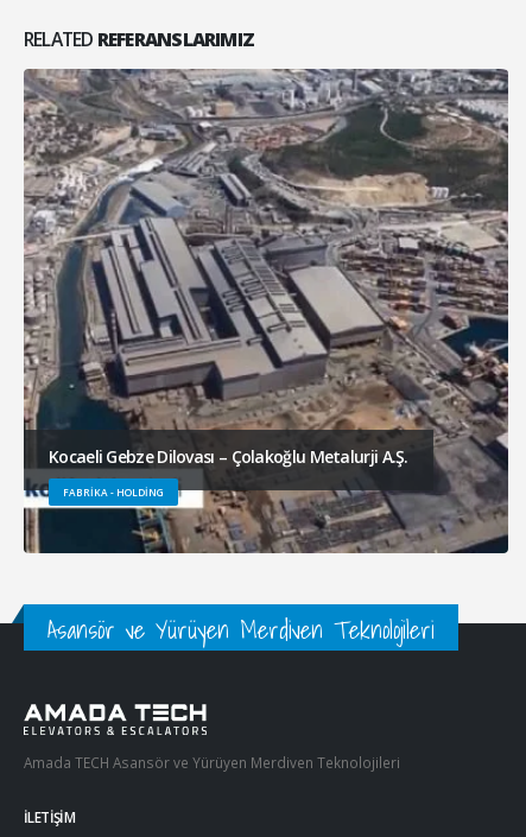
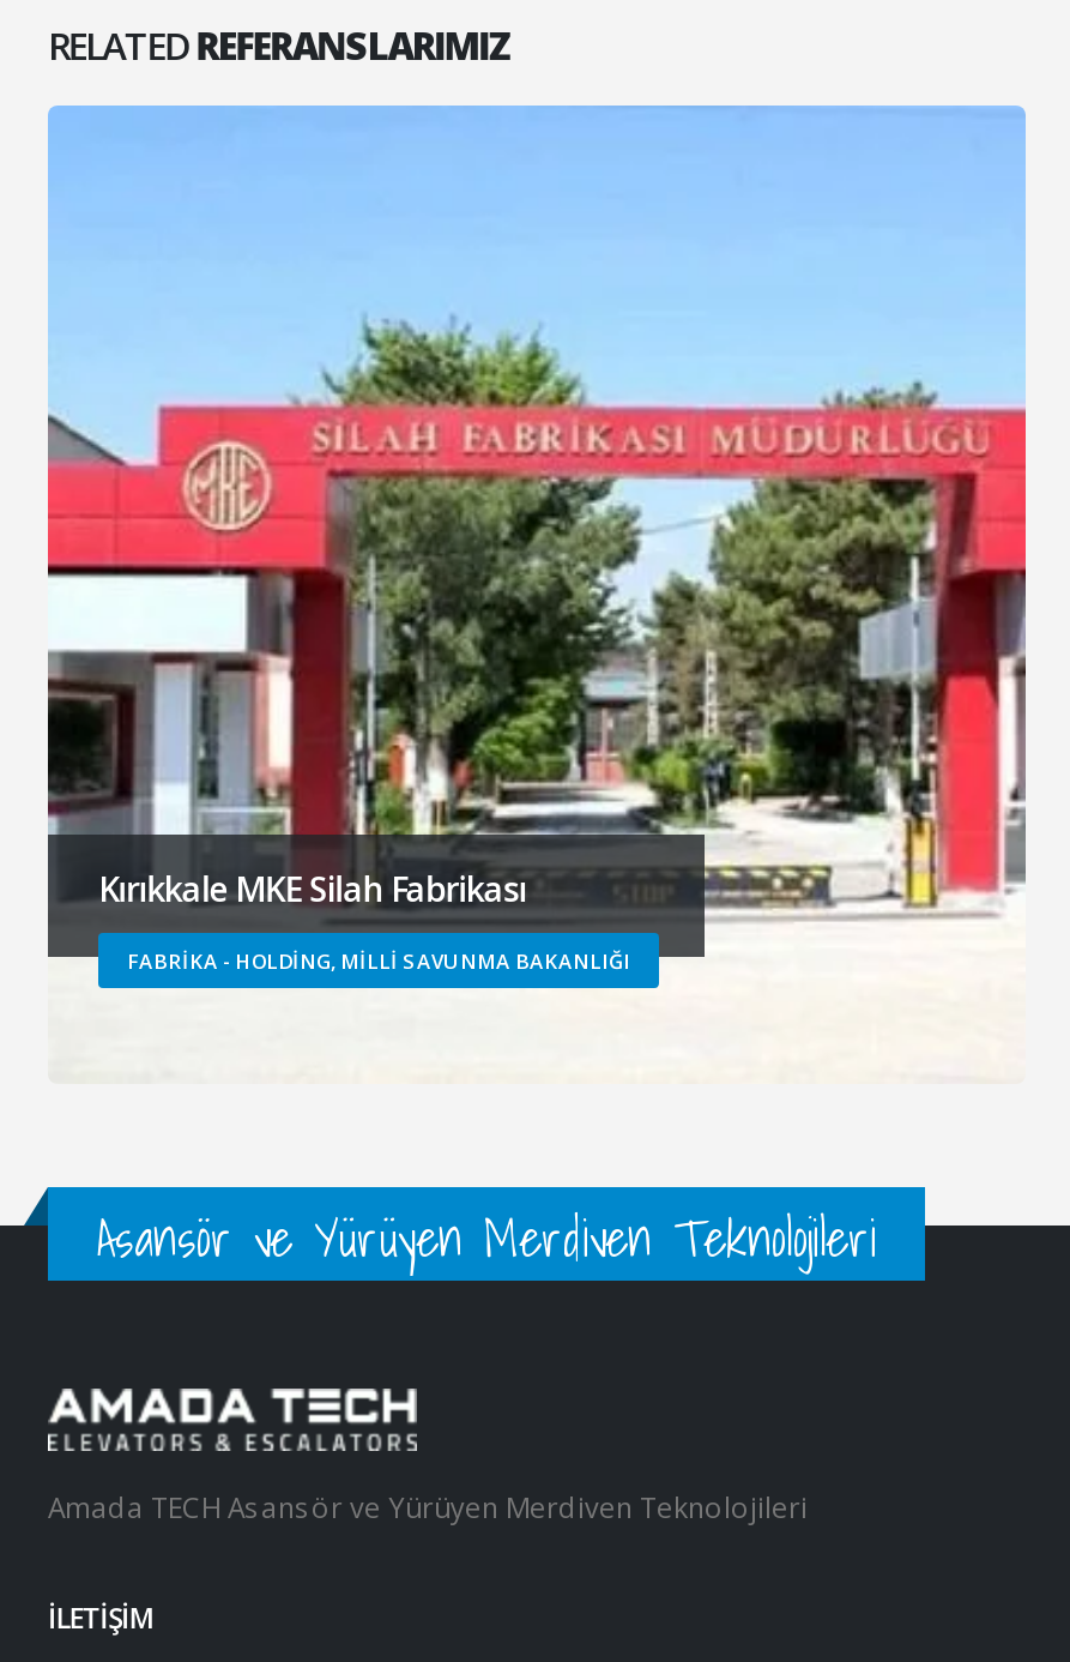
[23,68,509,554] [image] | Kocaeli Gebze Dilovası – Çolakoğlu Metalurji A.Ş. -> [46,106,1028,1084] [image] | Kırıkkale MKE Silah Fabrikası
[63,485,164,499] FABRIKA - HOLDING -> [127,947,630,973] FABRIKA - HOLDING, MILLI SAVUNMA BAKANLIĞI

